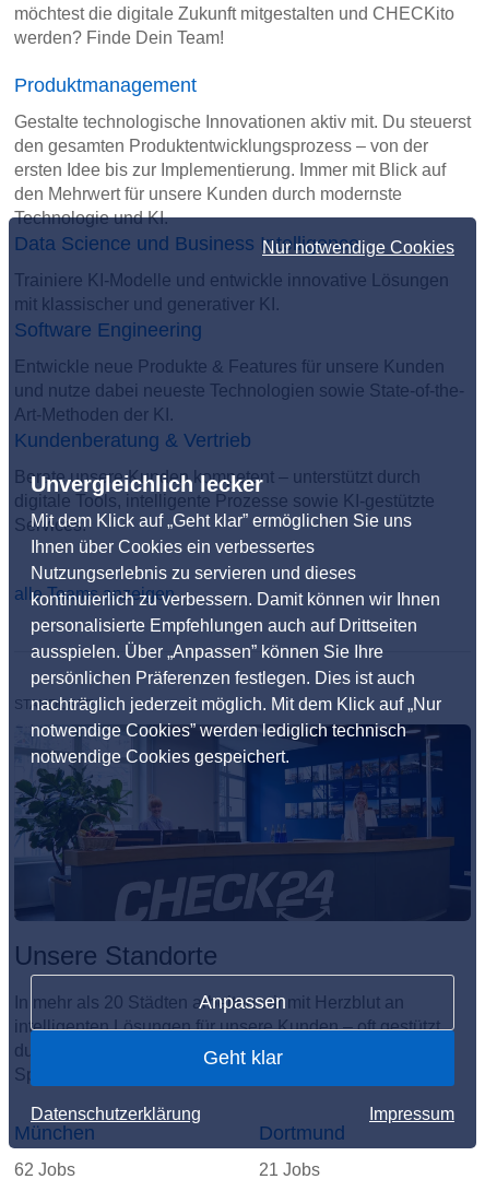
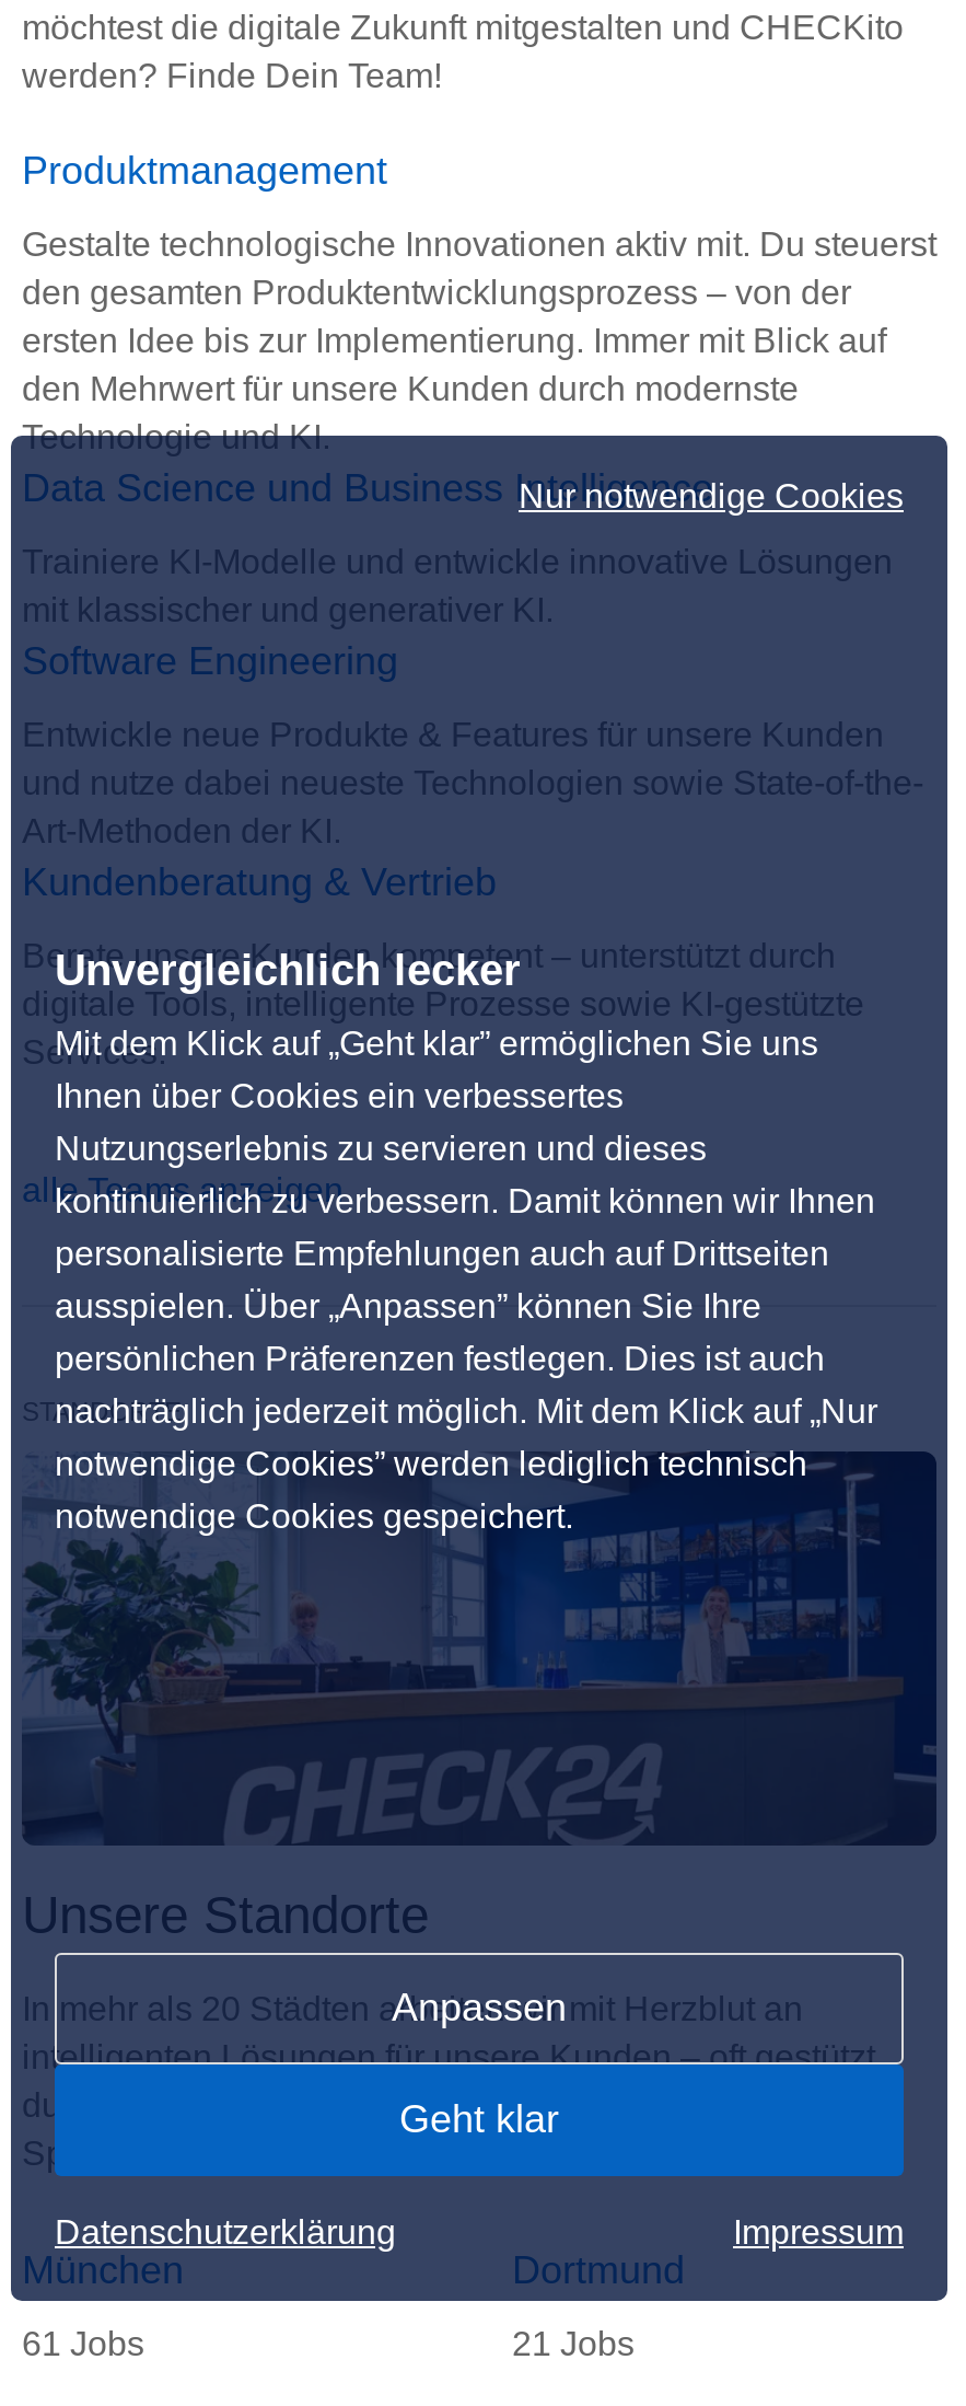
[14,1160,75,1179] 62 Jobs -> [22,2325,144,2362] 61 Jobs

